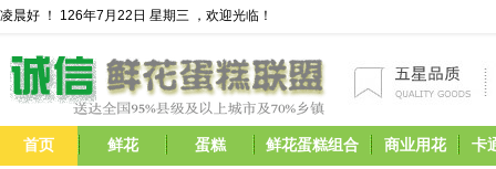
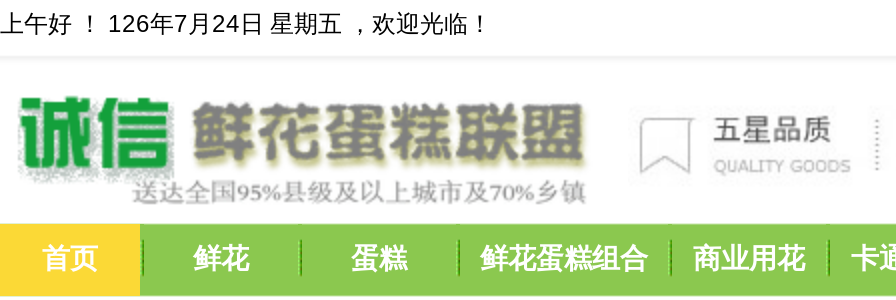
[0,8,272,23] 凌晨好 ！126年7月22日 星期三 ，欢迎光临！ -> [0,10,492,38] 上午好 ！126年7月24日 星期五 ，欢迎光临！

